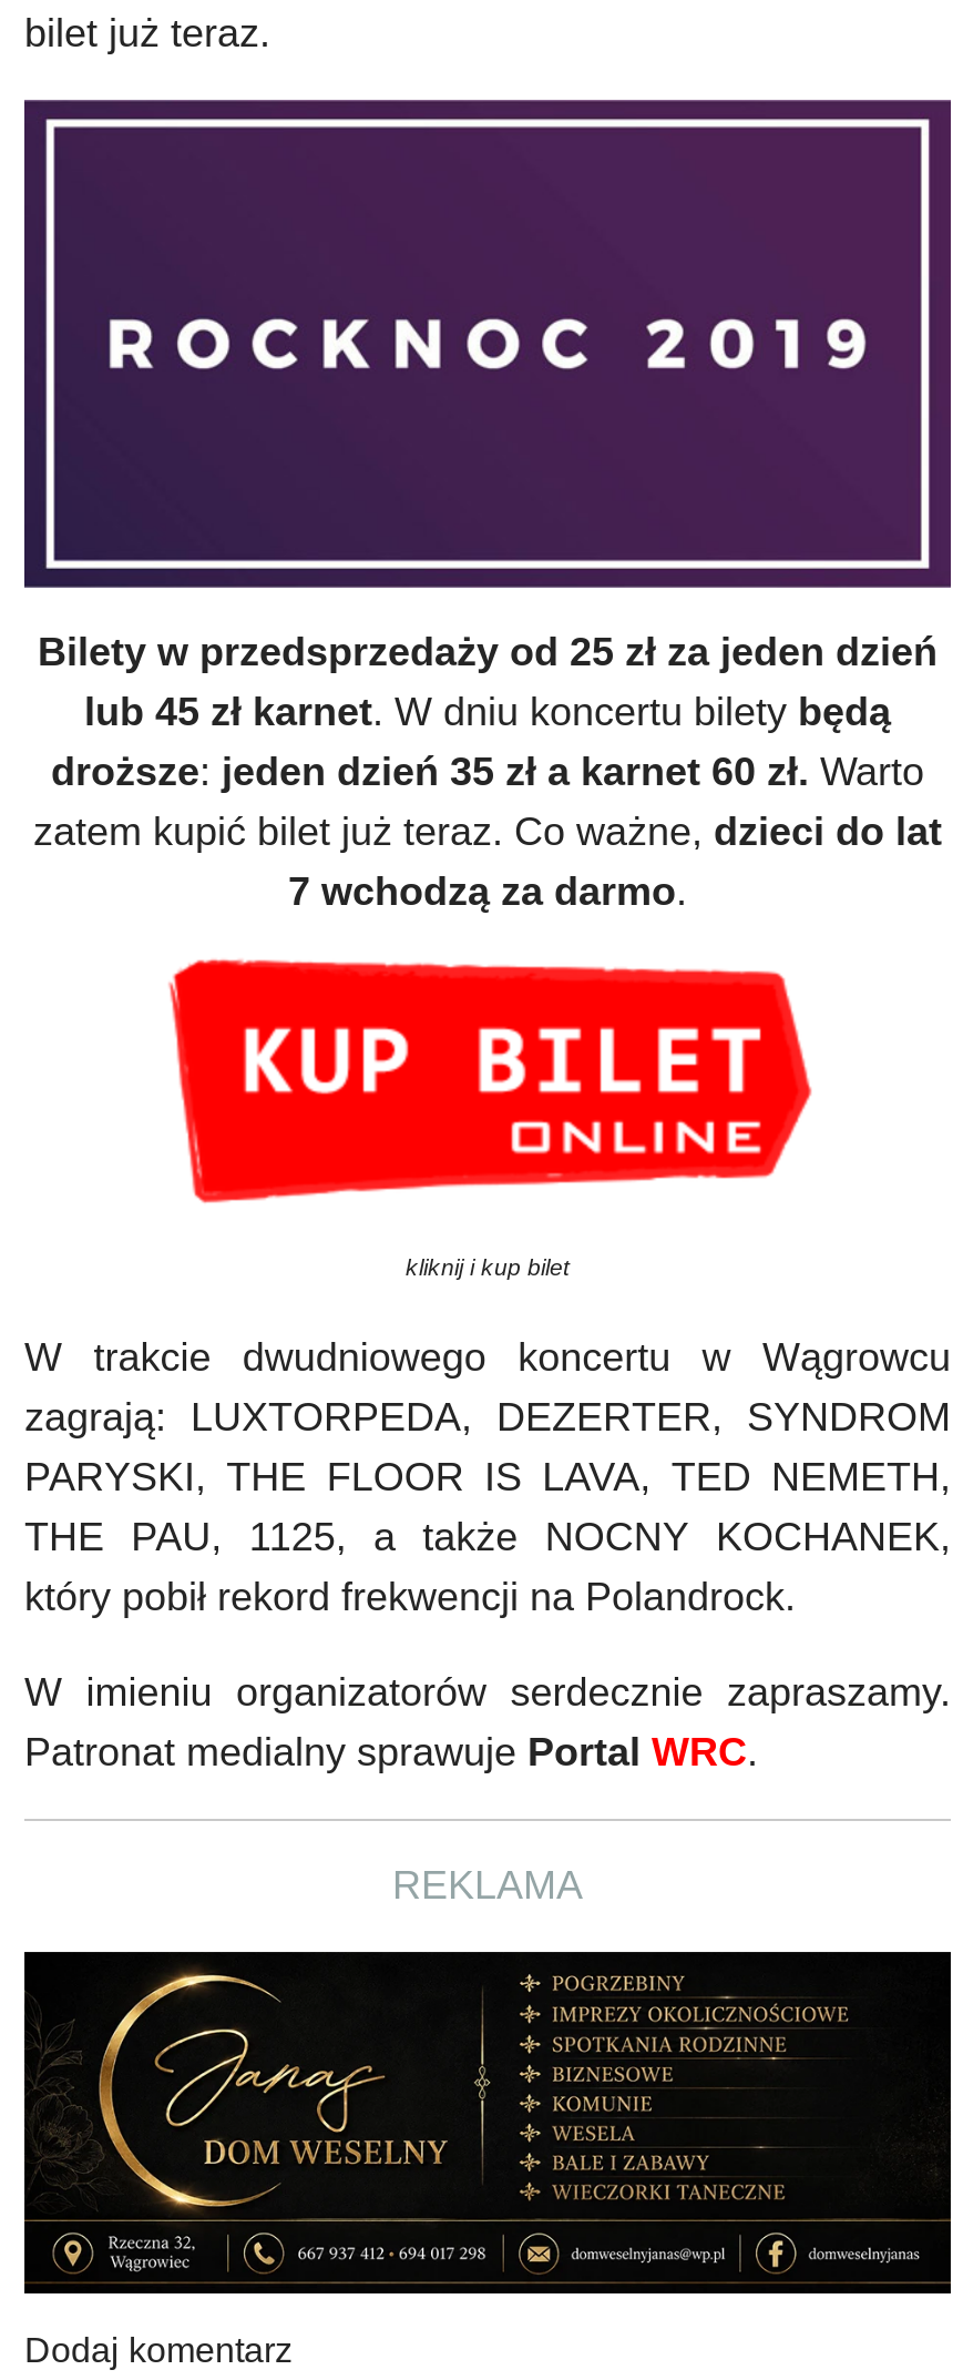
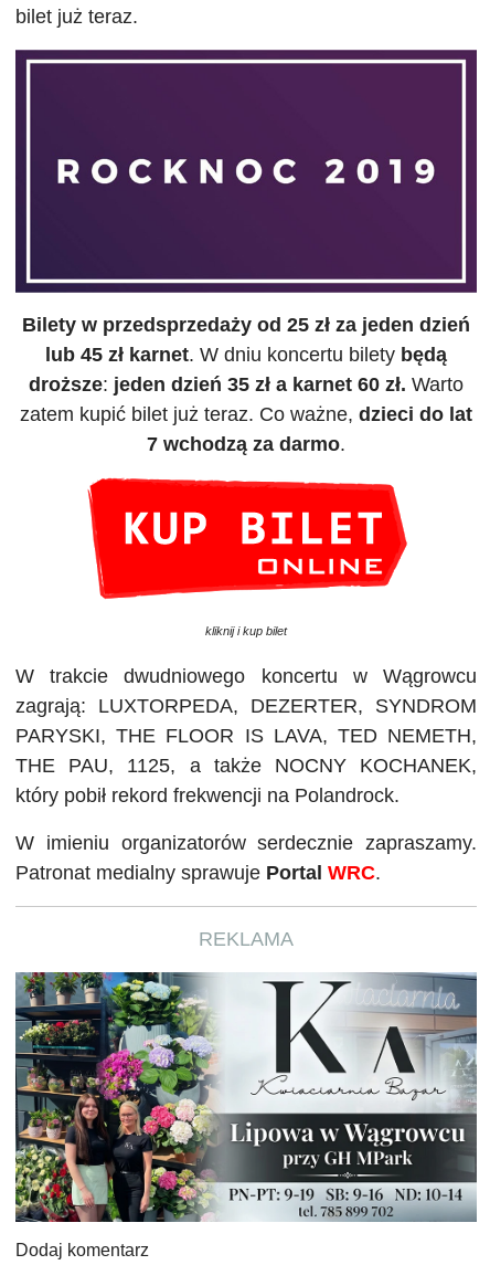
[24,1950,951,2296] [image] -> [14,971,478,1223] [image]

